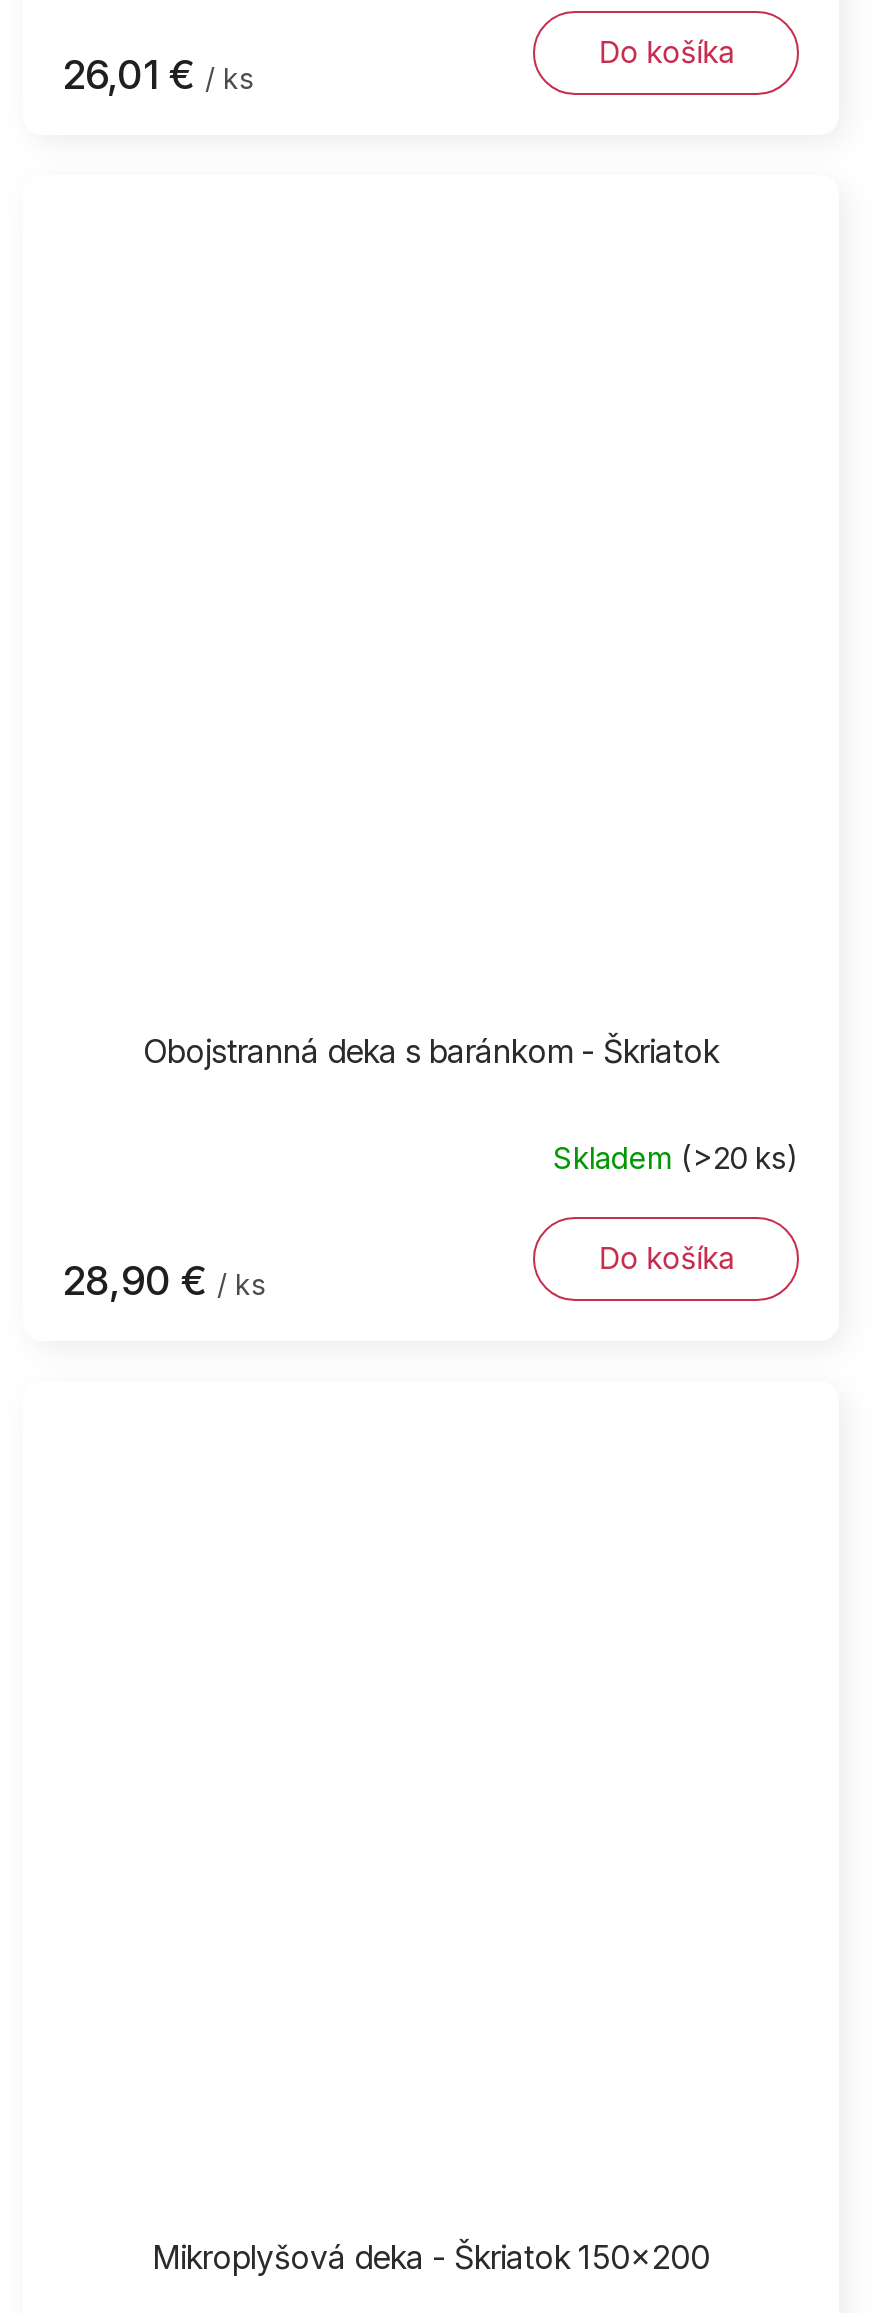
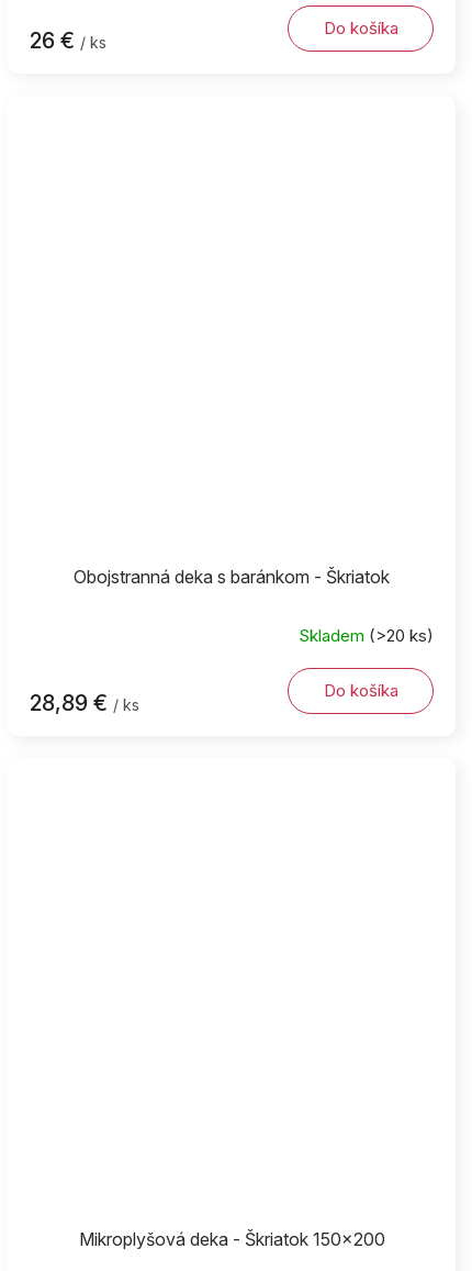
[63,51,253,99] 26,01 €/ ks -> [30,27,106,54] 26 €/ ks
[63,1257,265,1305] 28,90 €/ ks -> [30,690,139,716] 28,89 €/ ks

